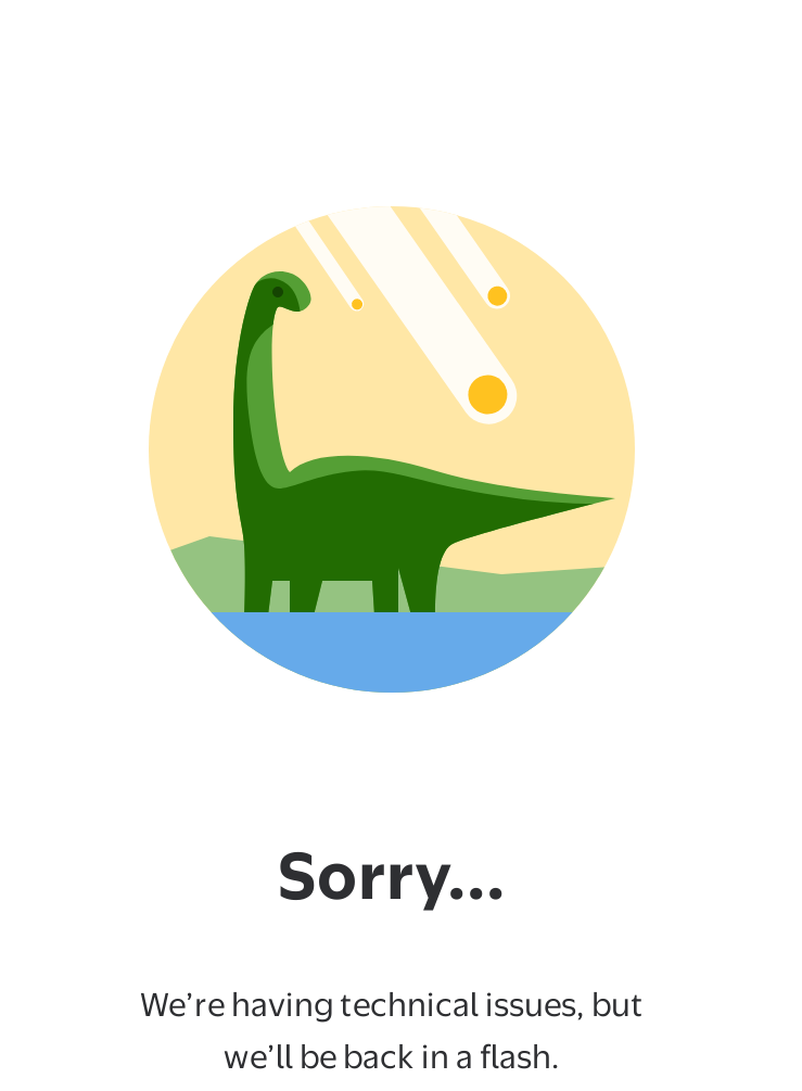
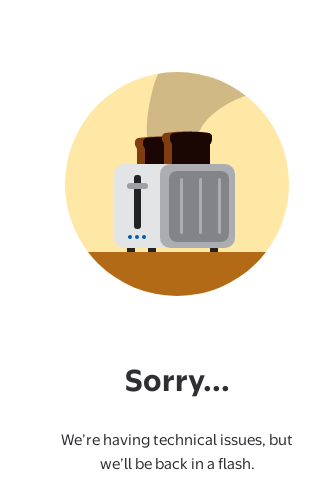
[170,208,613,695] [image] -> [76,72,277,297] [image]

